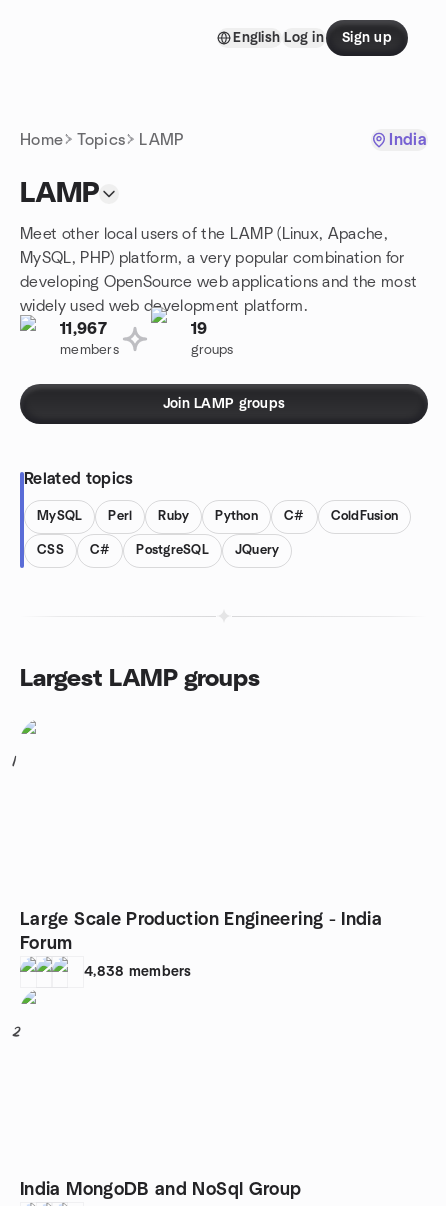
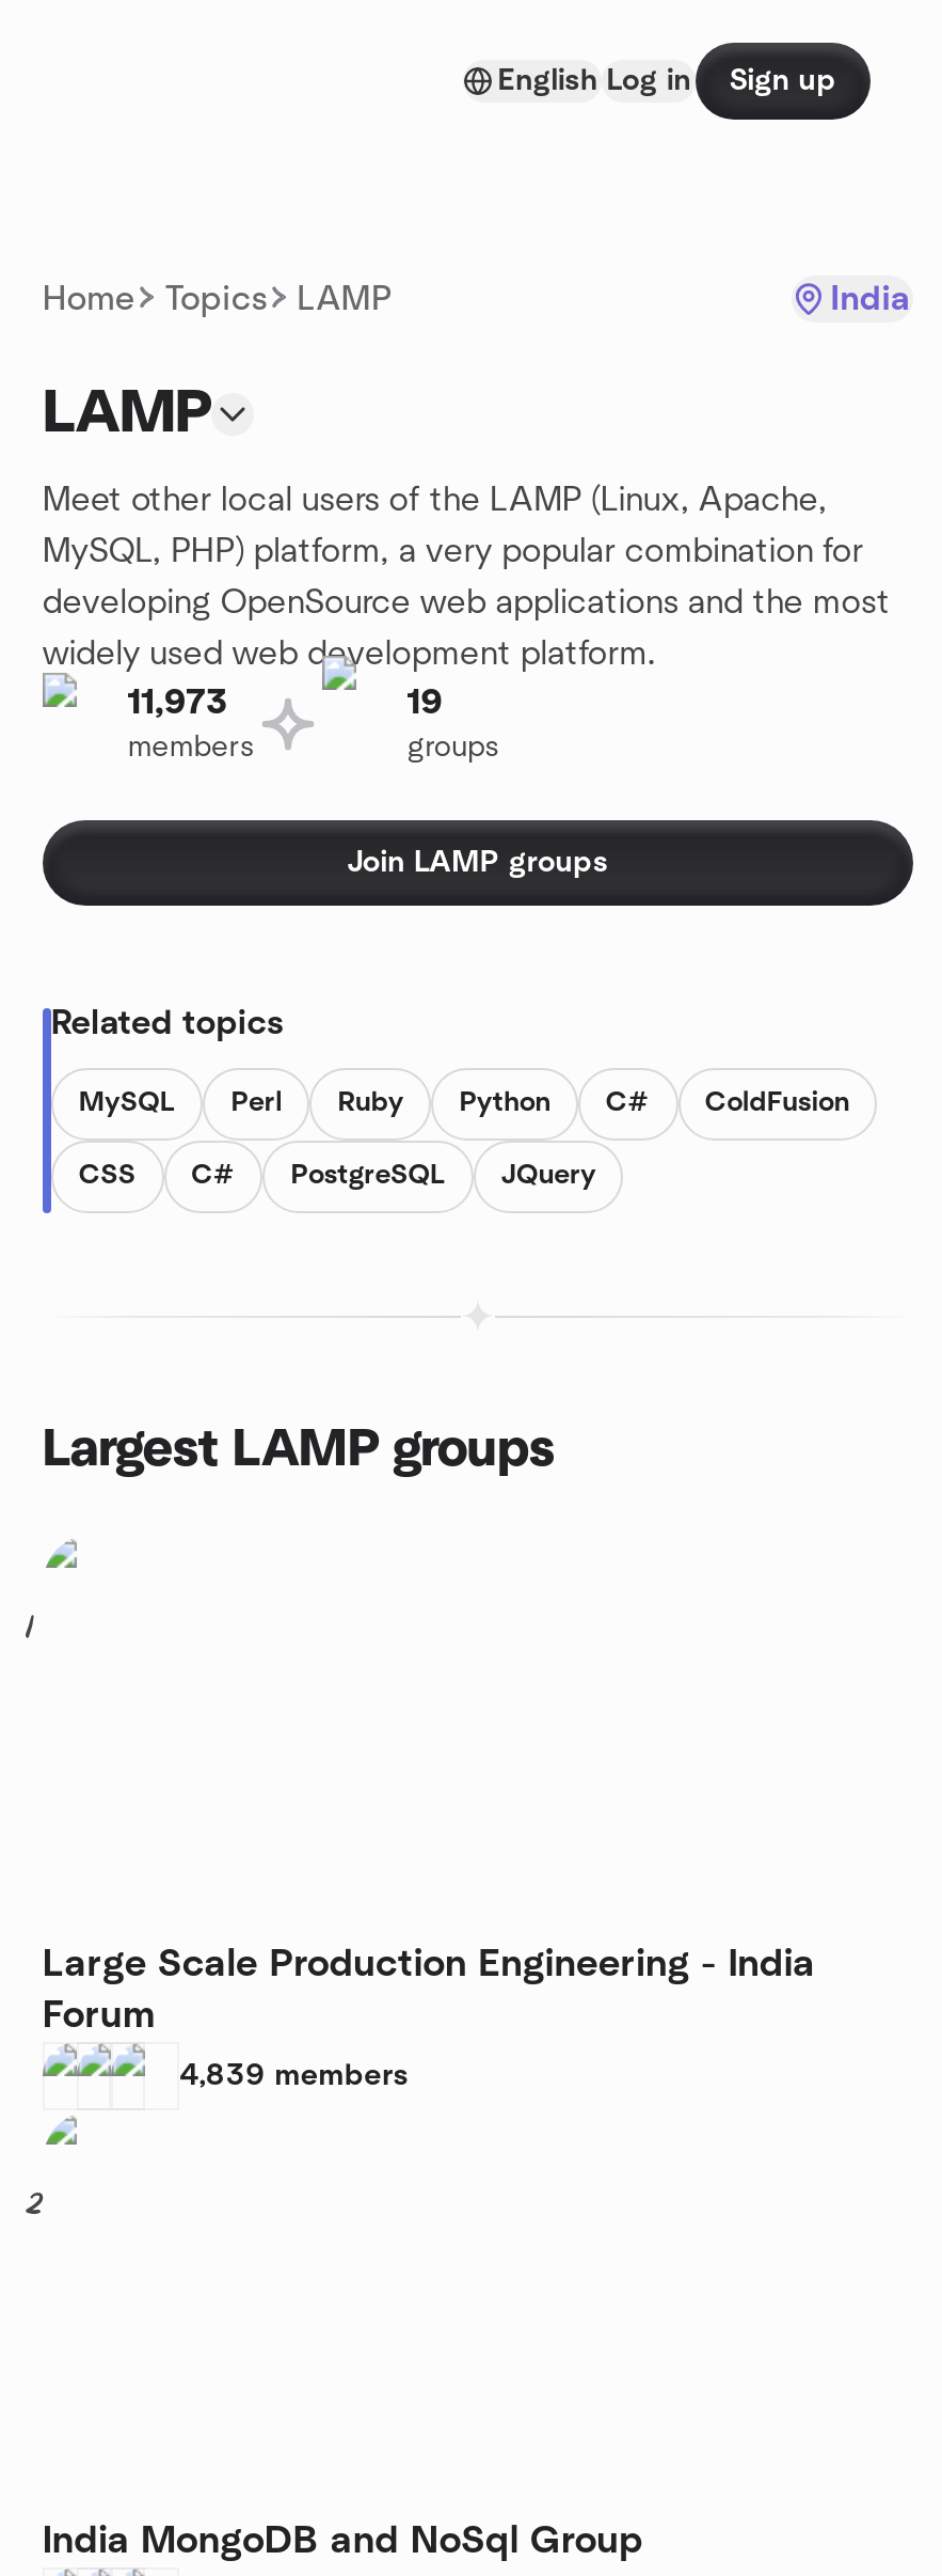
[60,321,107,337] 11,967 -> [128,686,228,720] 11,973
[84,965,192,979] 4,838 members -> [179,2061,409,2091] 4,839 members

